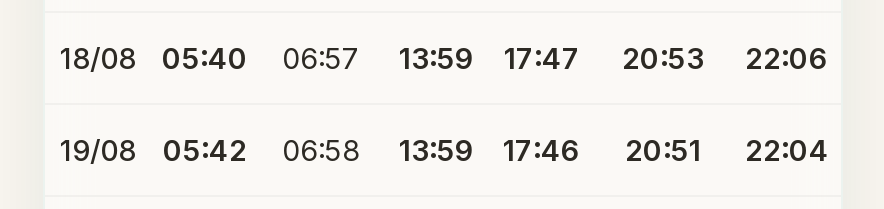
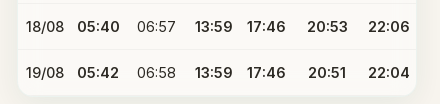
[60,41,829,75] 18/08 05:40 06:57 13:59 17:47 20:53 22:06 -> [25,18,410,35] 18/08 05:40 06:57 13:59 17:46 20:53 22:06

